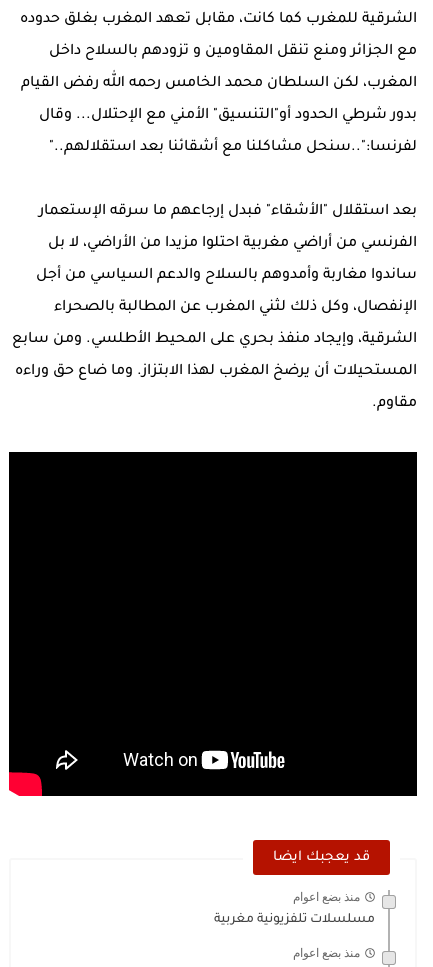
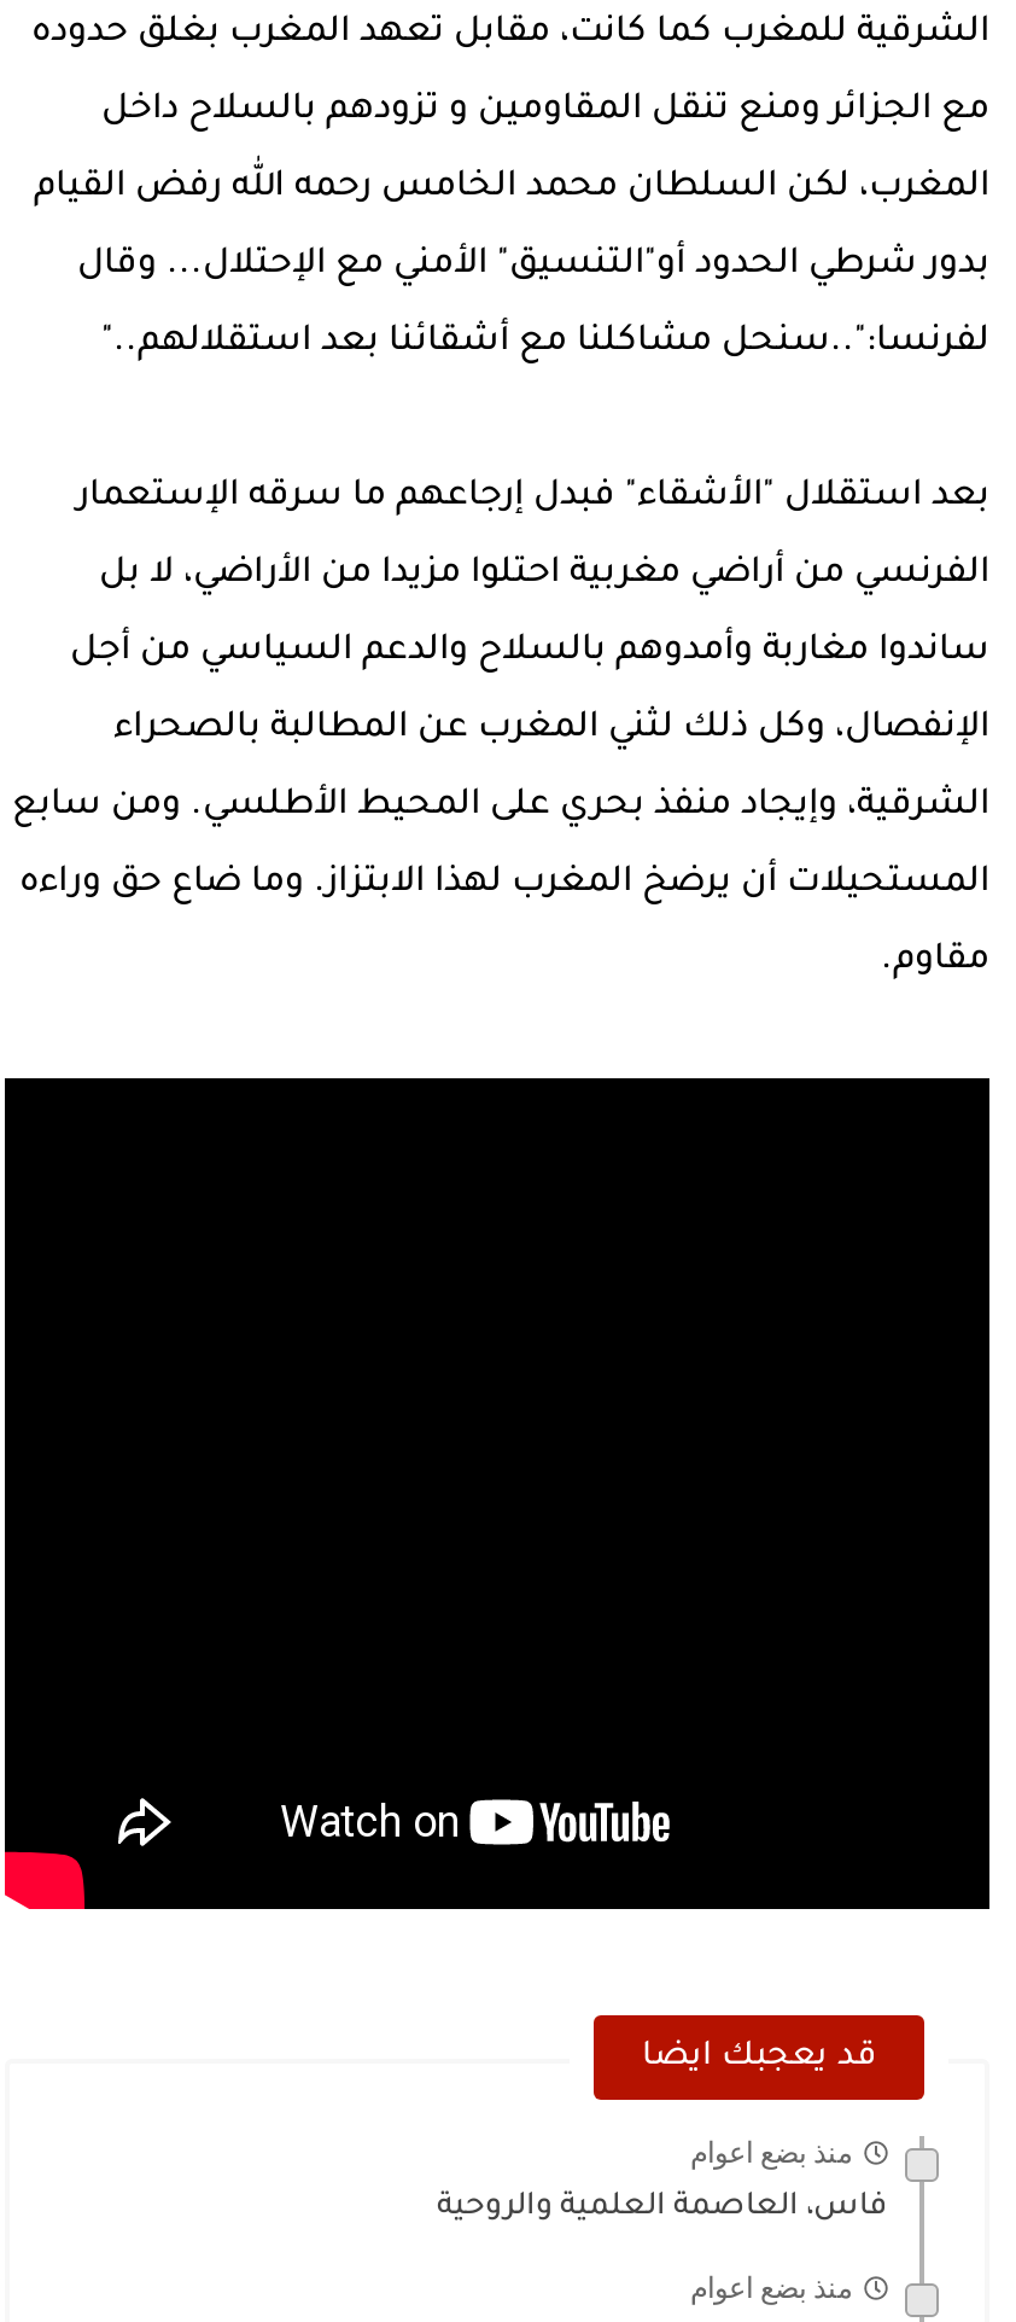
[214,913,375,927] مسلسلات تلفزيونية مغربية -> [437,2191,888,2225] فاس، العاصمة العلمية والروحية

